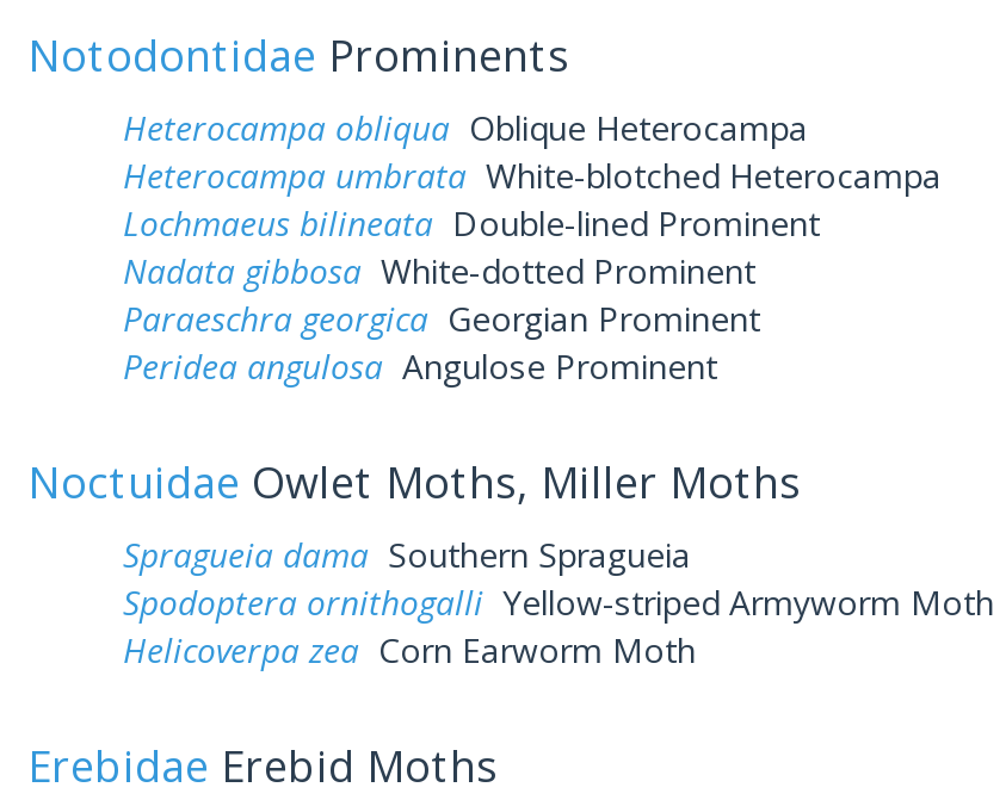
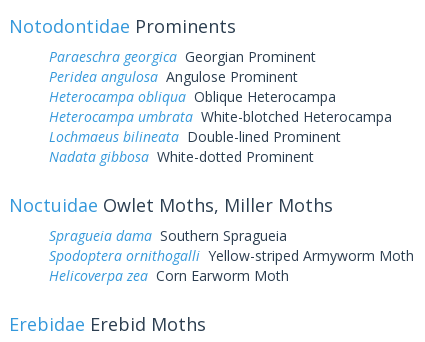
moved [123,105,942,293] -> [49,87,392,166]: Heterocampa obliqua Oblique Heterocampa | Heterocampa umbrata White-blotched Heterocampa | Lochmaeus bilineata Double-lined Prominent | Nadata gibbosa White-dotted Prominent
moved [123,295,760,388] -> [49,47,316,86]: Paraeschra georgica Georgian Prominent | Peridea angulosa Angulose Prominent

